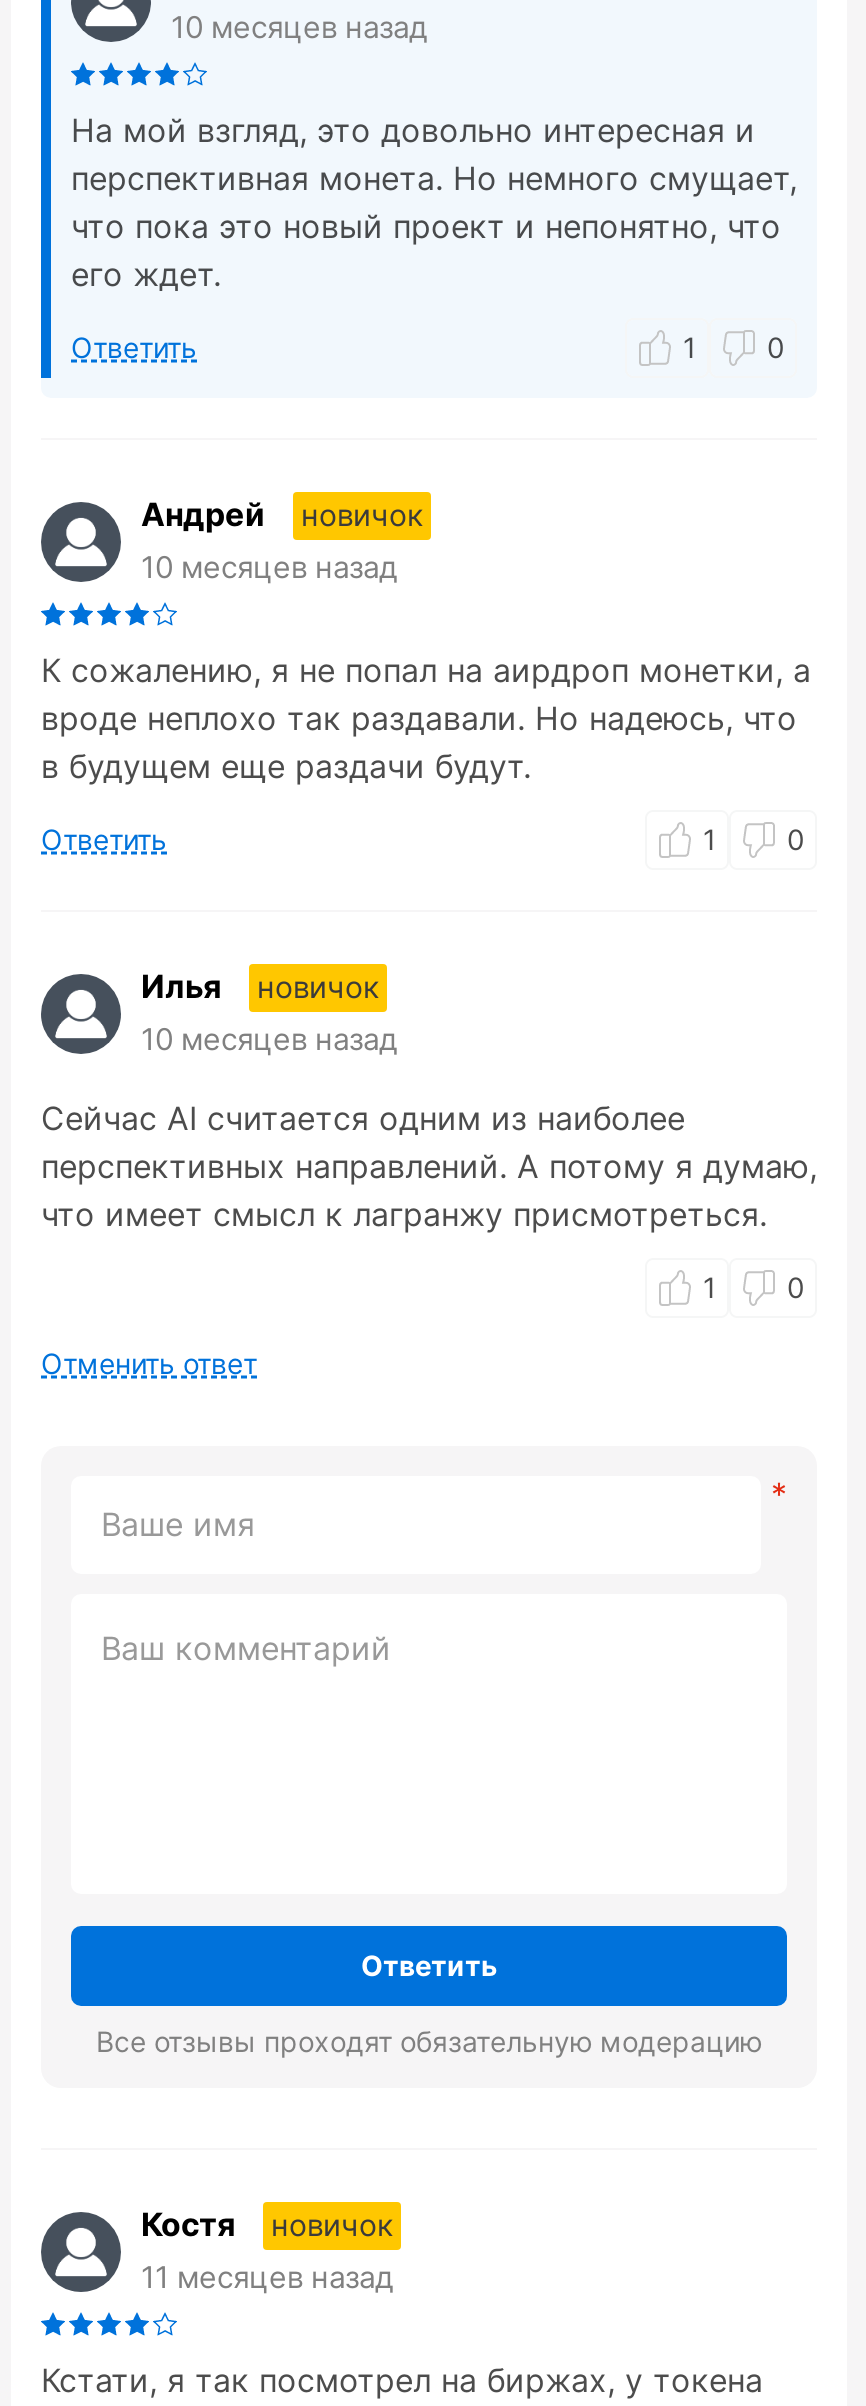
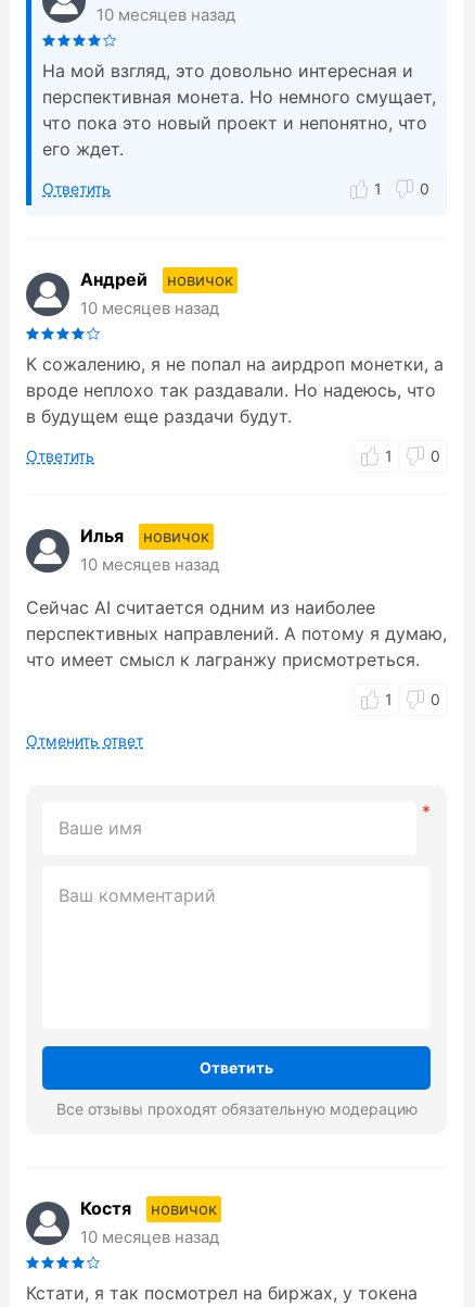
[141,2259,393,2297] 11 месяцев назад -> [80,1227,219,1248] 10 месяцев назад

